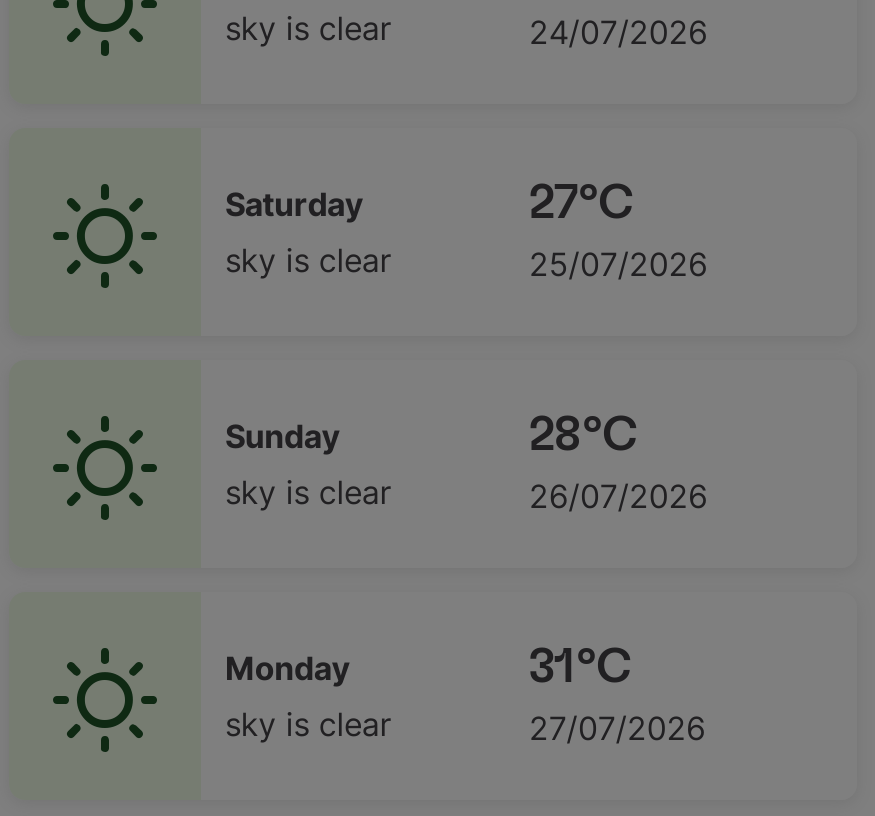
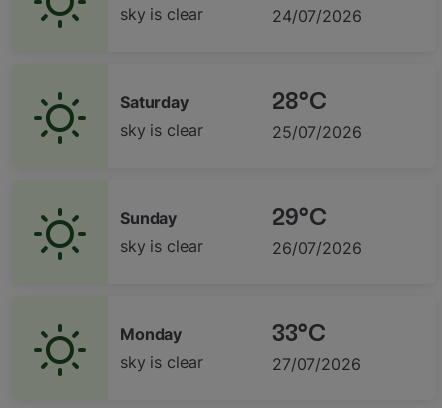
[529,181,633,229] 27°C -> [272,90,326,114] 28°C
[529,413,637,461] 28°C -> [272,206,326,230] 29°C
[529,645,631,693] 31°C -> [272,322,325,346] 33°C

